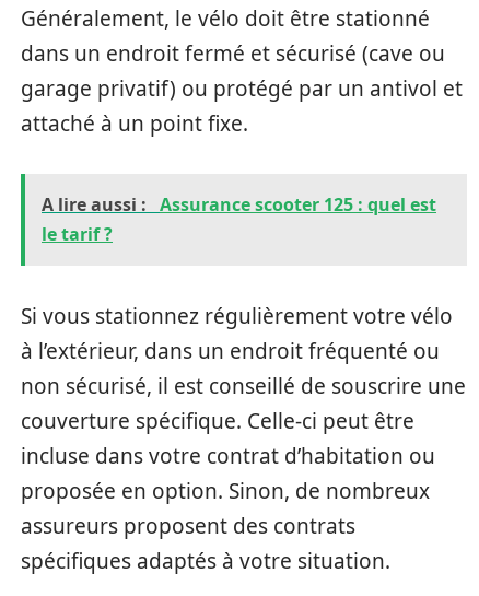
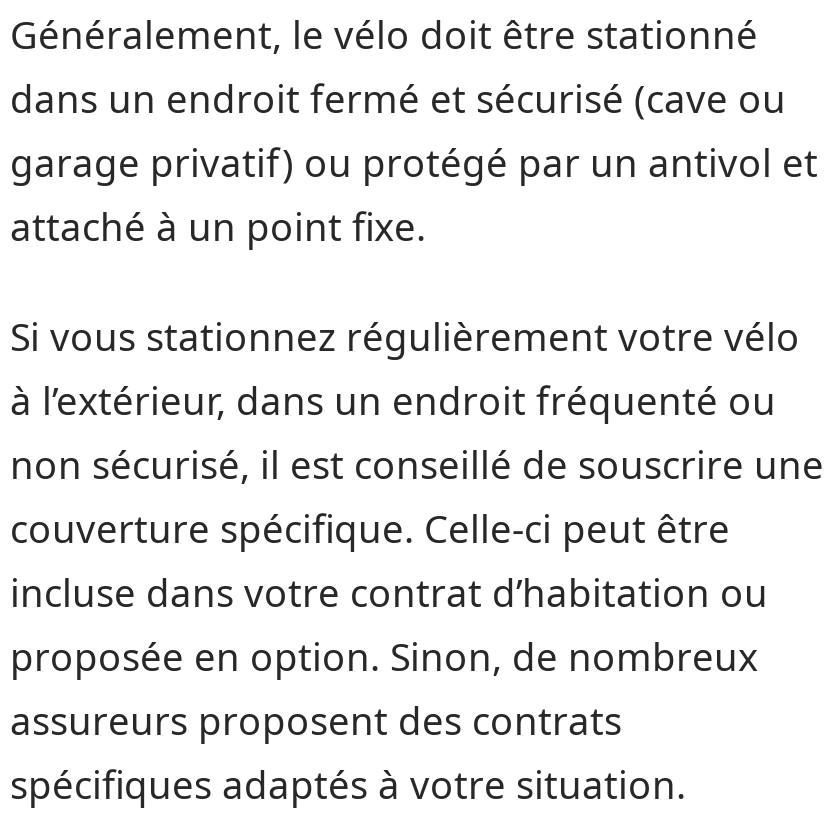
[20,173,466,267] [image] | A lire aussi : Assurance scooter 125 : quel est | le tarif ? -> none

